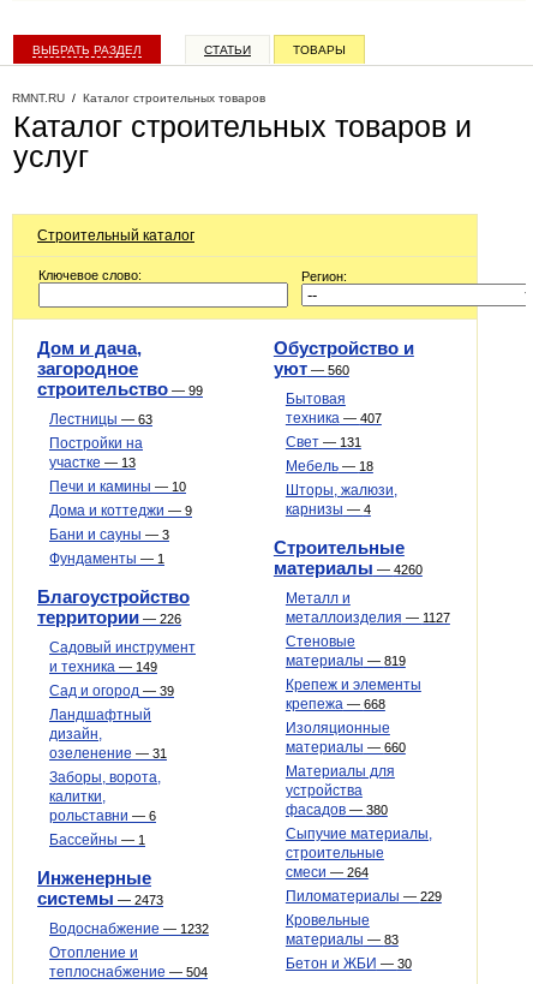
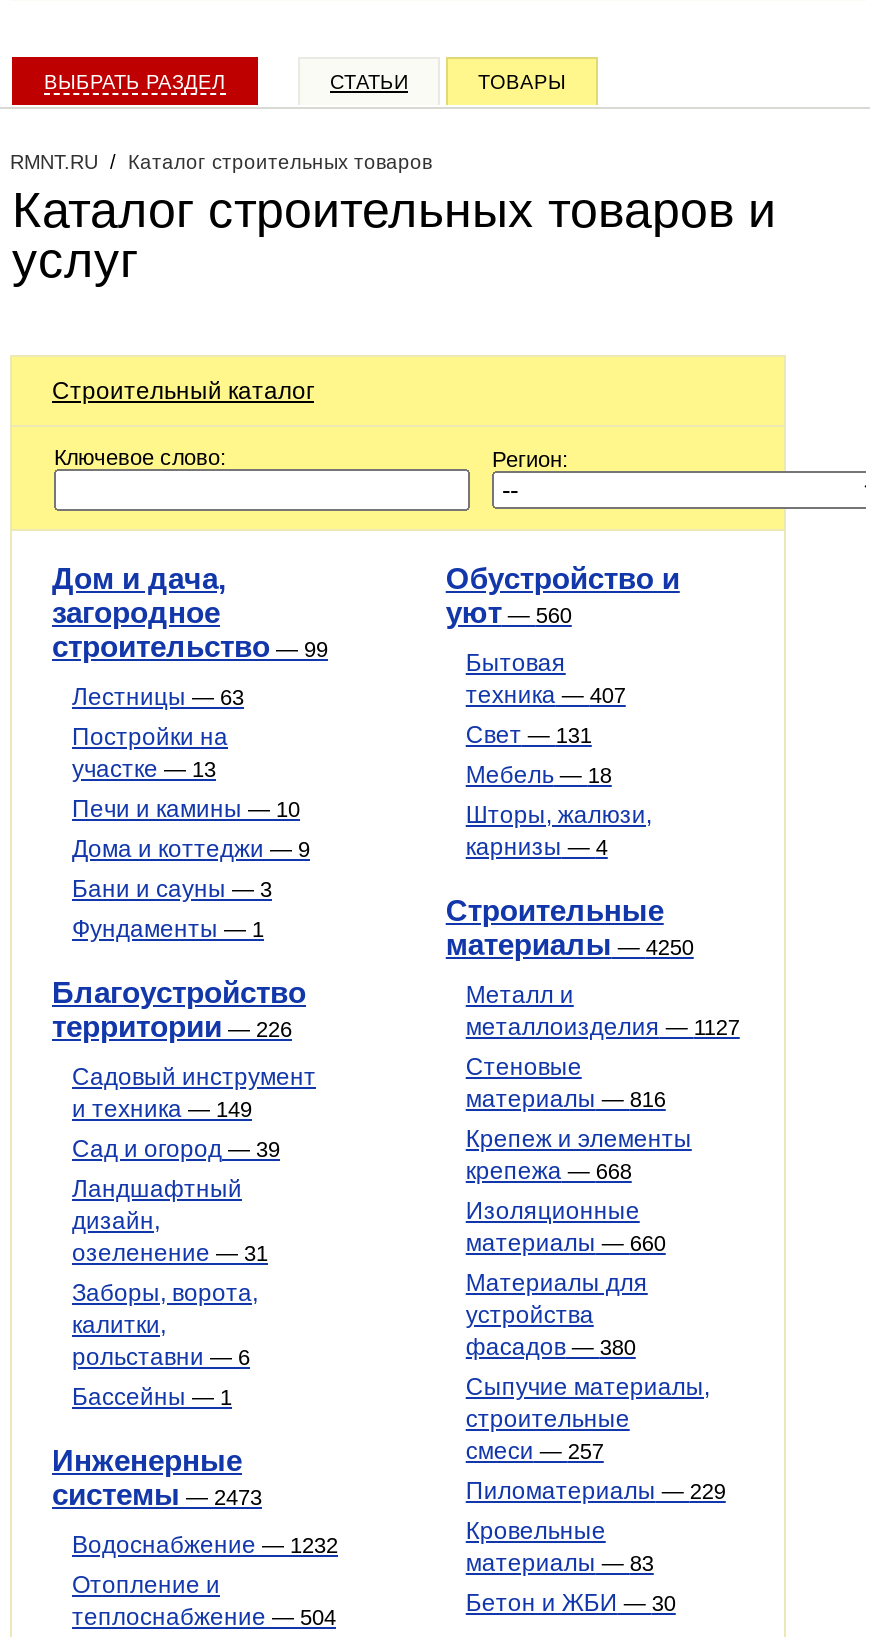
[274,557,422,578] материалы — 4260 -> [446,927,694,961] материалы — 4250
[286,652,406,669] материалы — 819 -> [466,1085,666,1113] материалы — 816
[286,864,368,881] смеси — 264 -> [466,1437,604,1465] смеси — 257

